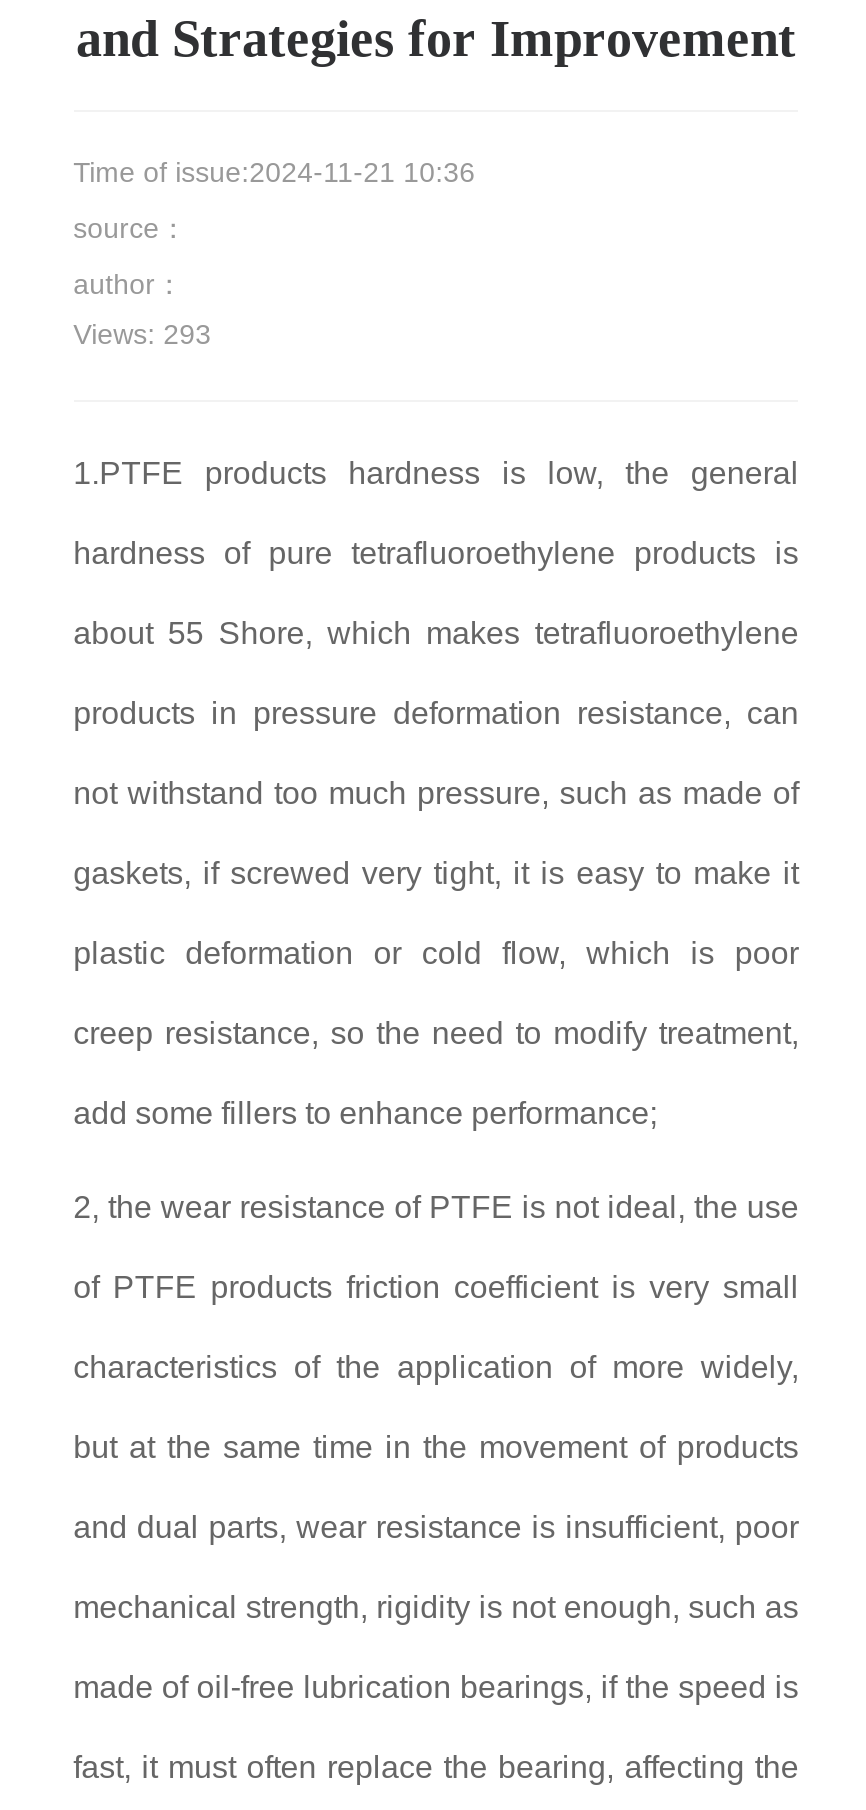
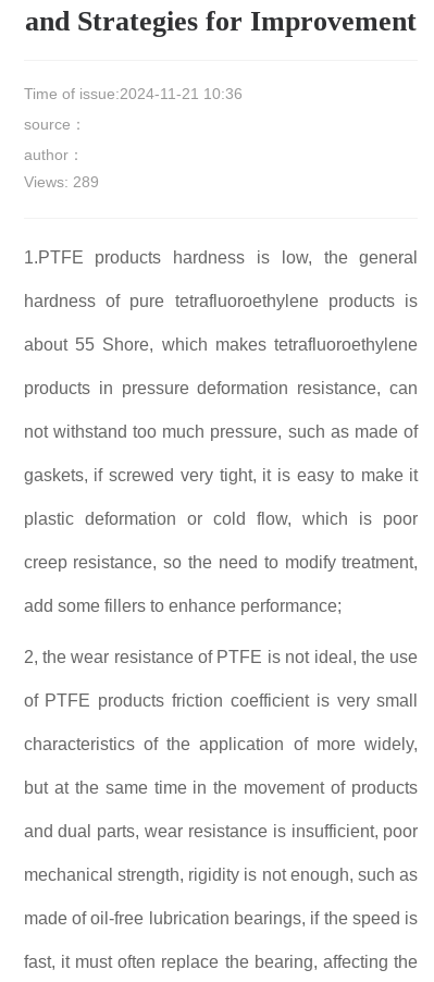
[73,318,211,350] Views: 293 -> [23,173,99,191] Views: 289

